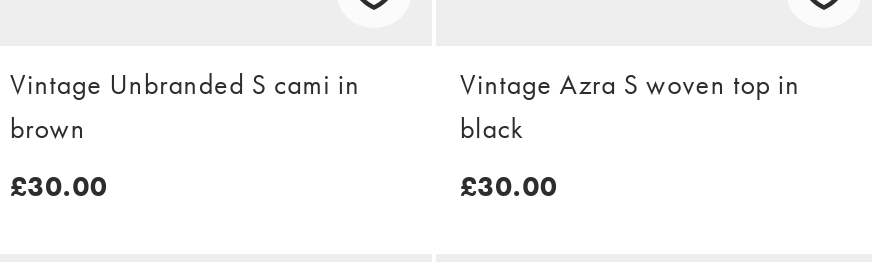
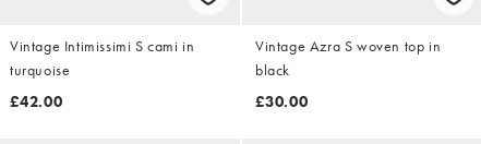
[10,66,360,146] Vintage Unbranded S cami in | brown -> [10,36,195,80] Vintage Intimissimi S cami in | turquoise
[10,168,108,204] £30.00 -> [10,92,63,111] £42.00

